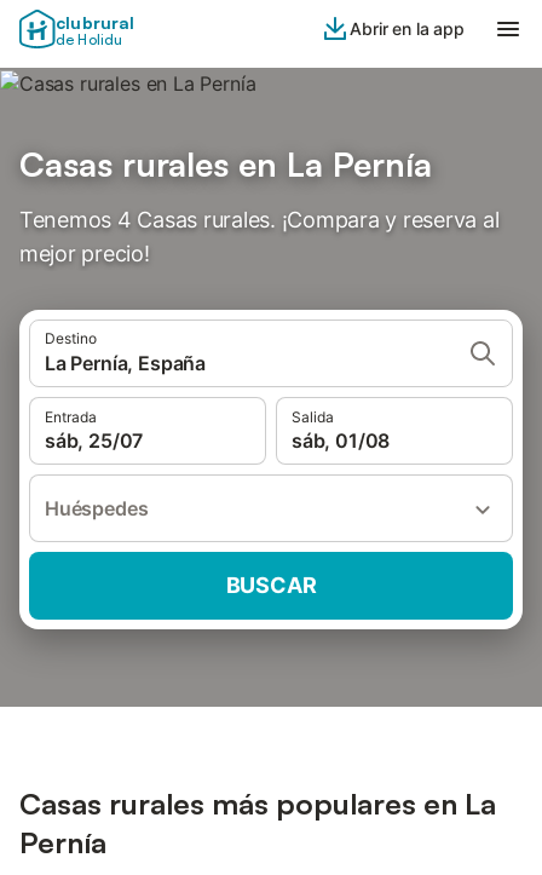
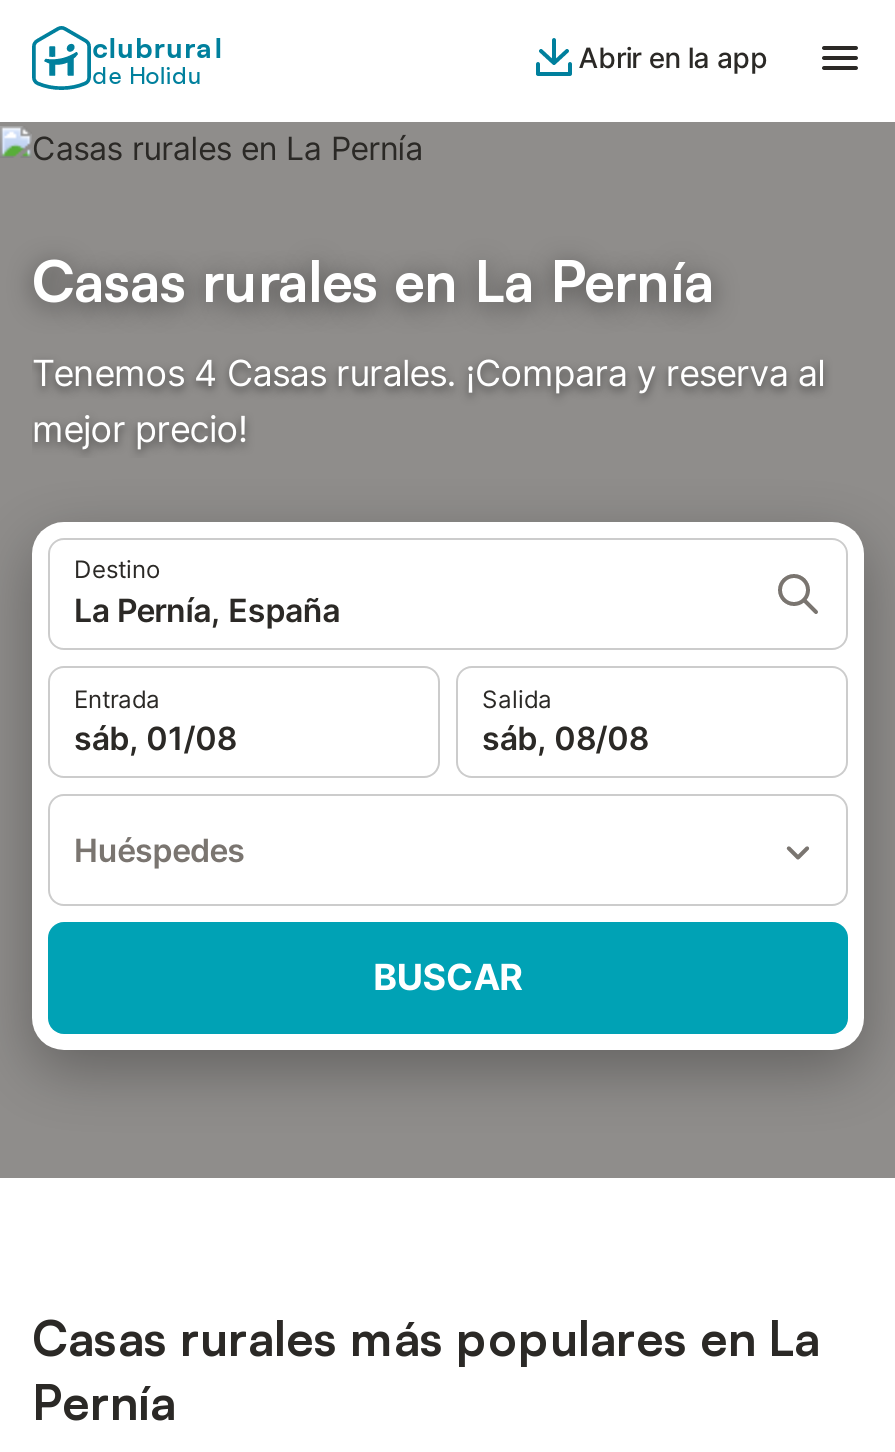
[45,428,143,453] sáb, 25/07 -> [74,718,236,758] sáb, 01/08
[292,428,390,453] sáb, 01/08 -> [482,718,648,758] sáb, 08/08

